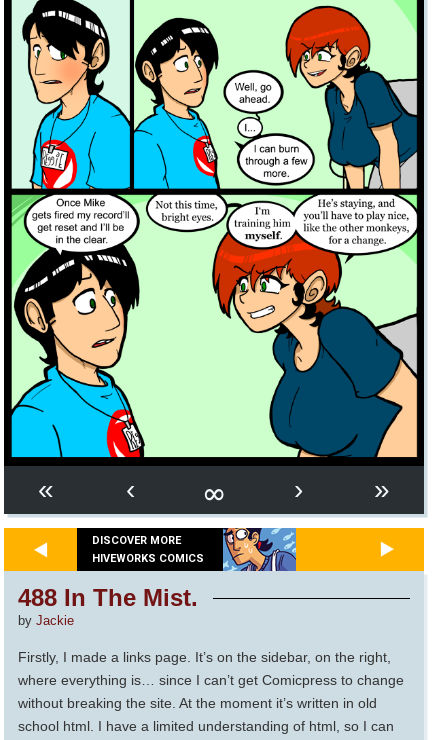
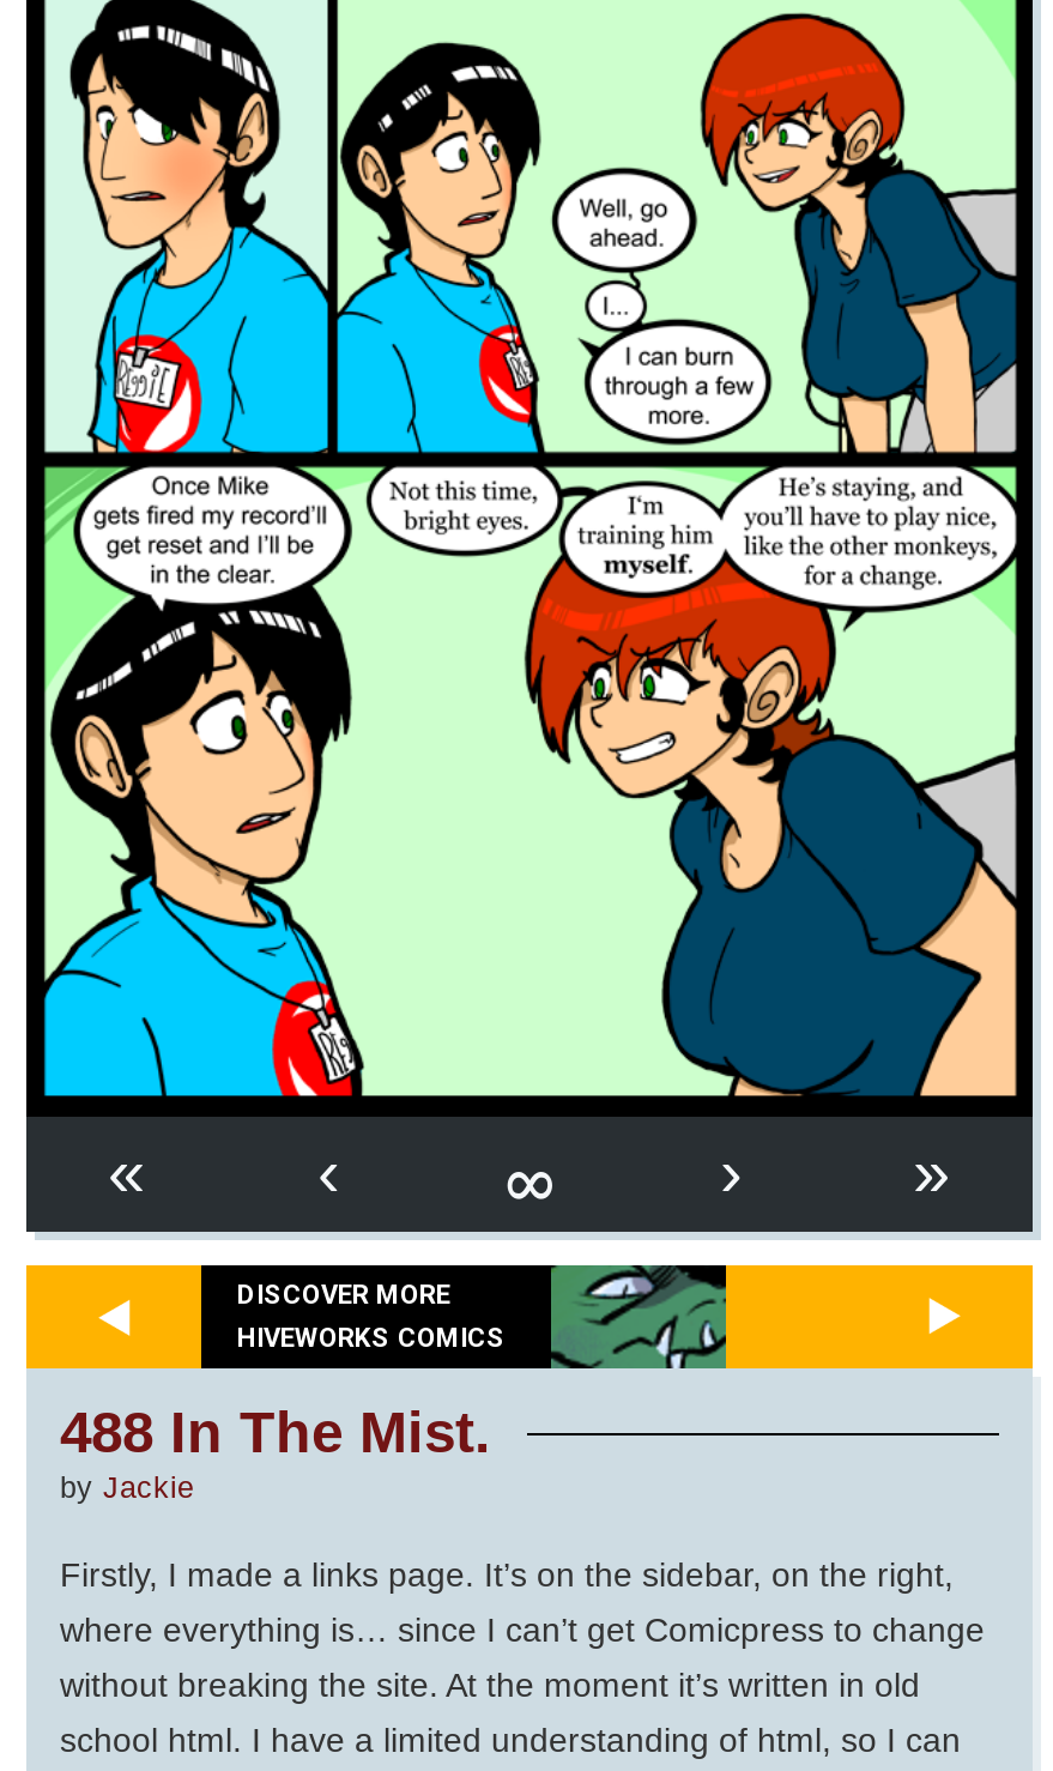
[222,527,297,572] [image] -> [549,1263,728,1371] [image]

